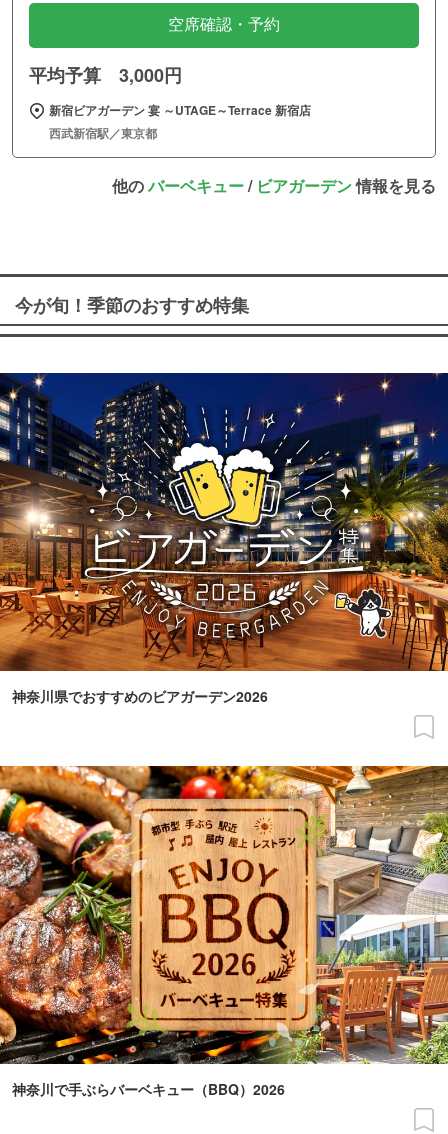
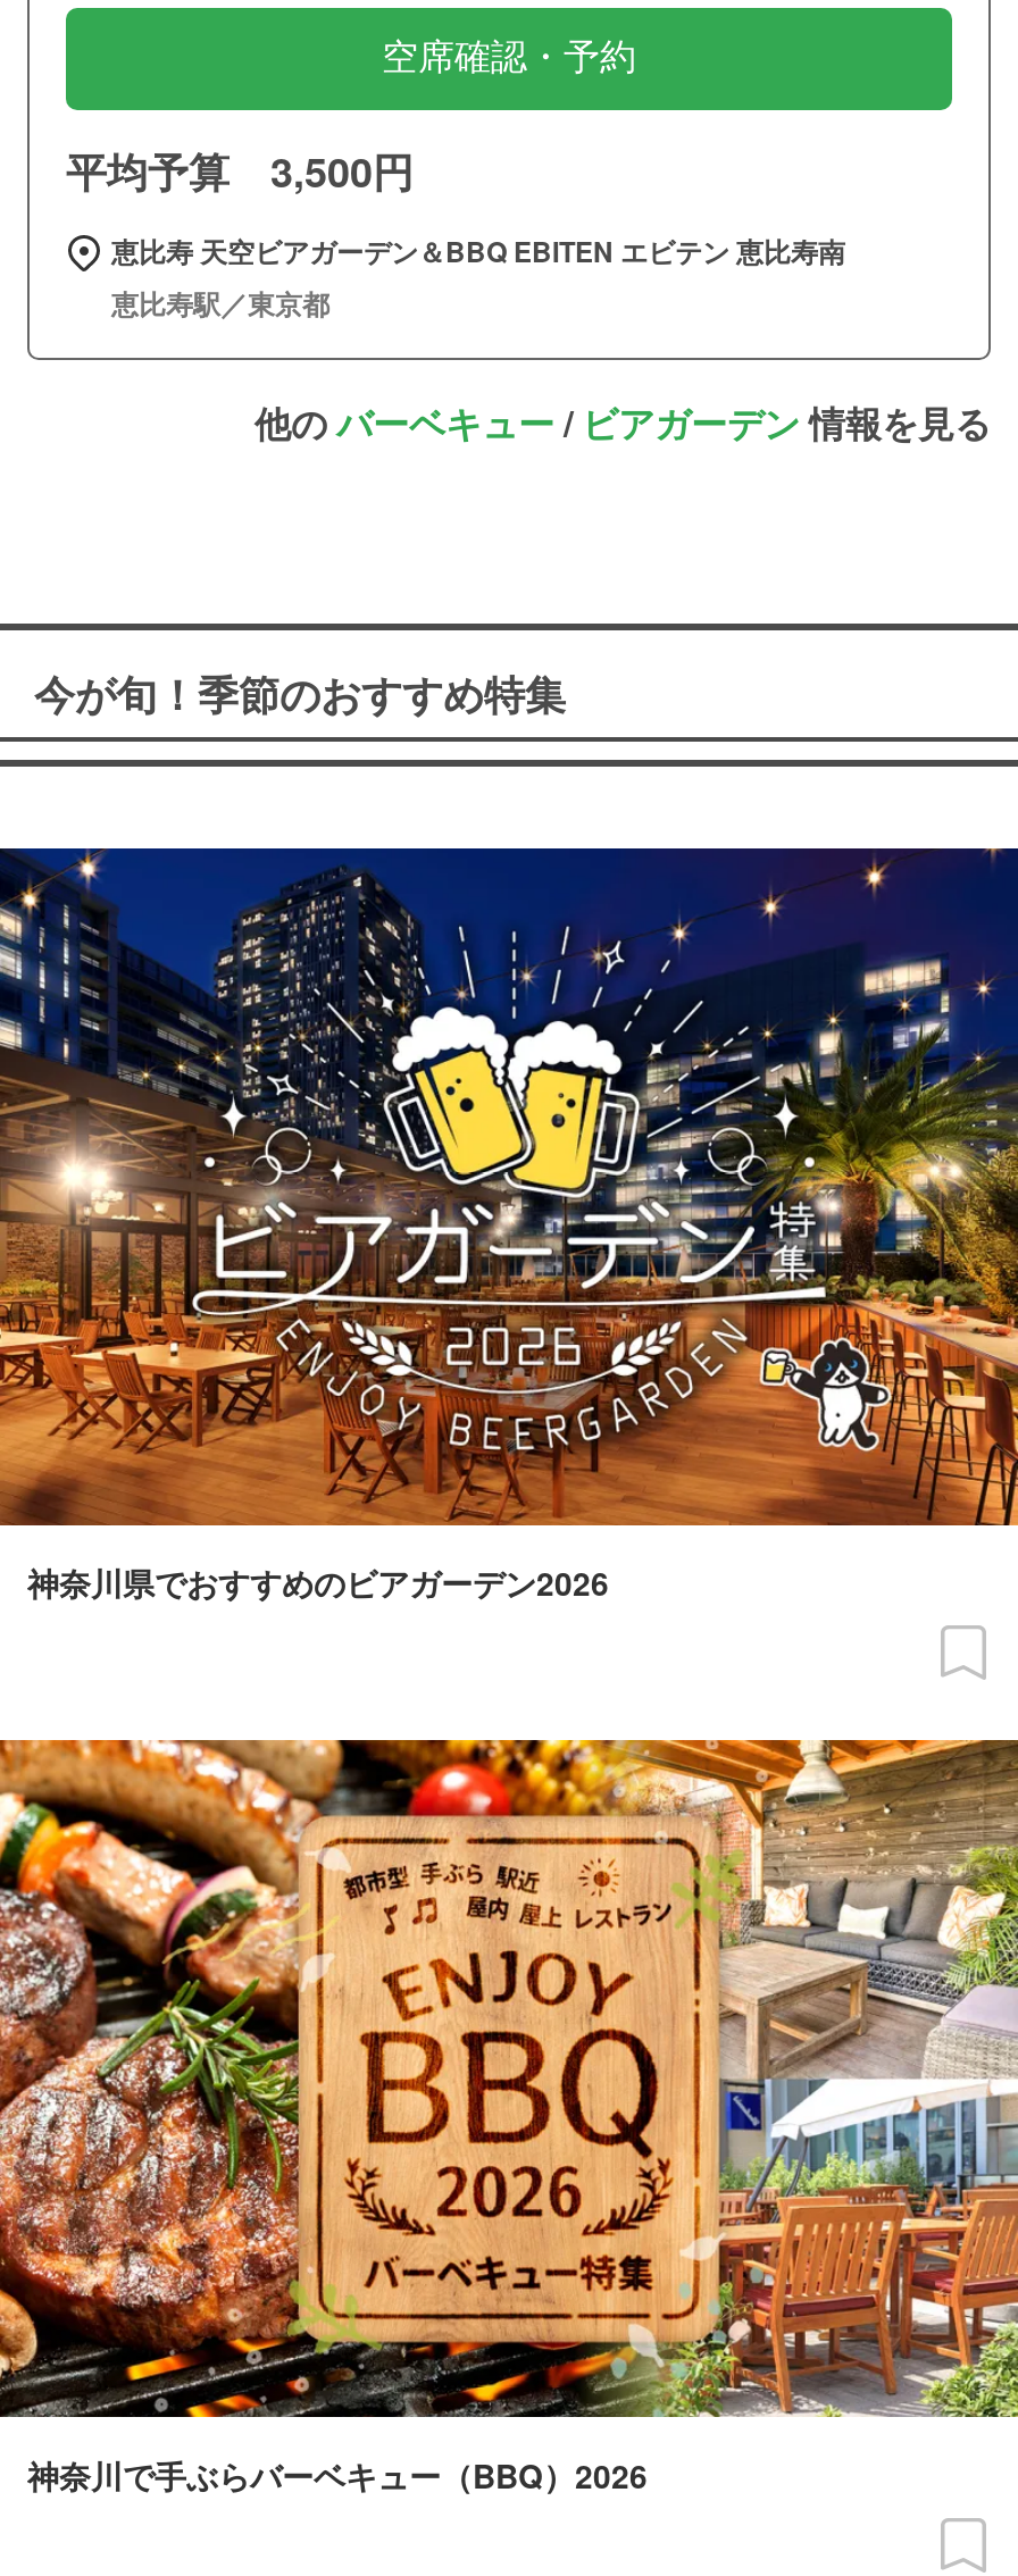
[29,62,182,88] 平均予算 3,000円 -> [66,142,414,201] 平均予算 3,500円
[49,101,311,142] 新宿ビアガーデン 宴 ～UTAGE～Terrace 新宿店 | 西武新宿駅／東京都 -> [111,230,845,323] 恵比寿 天空ビアガーデン＆BBQ EBITEN エビテン 恵比寿南 | 恵比寿駅／東京都

